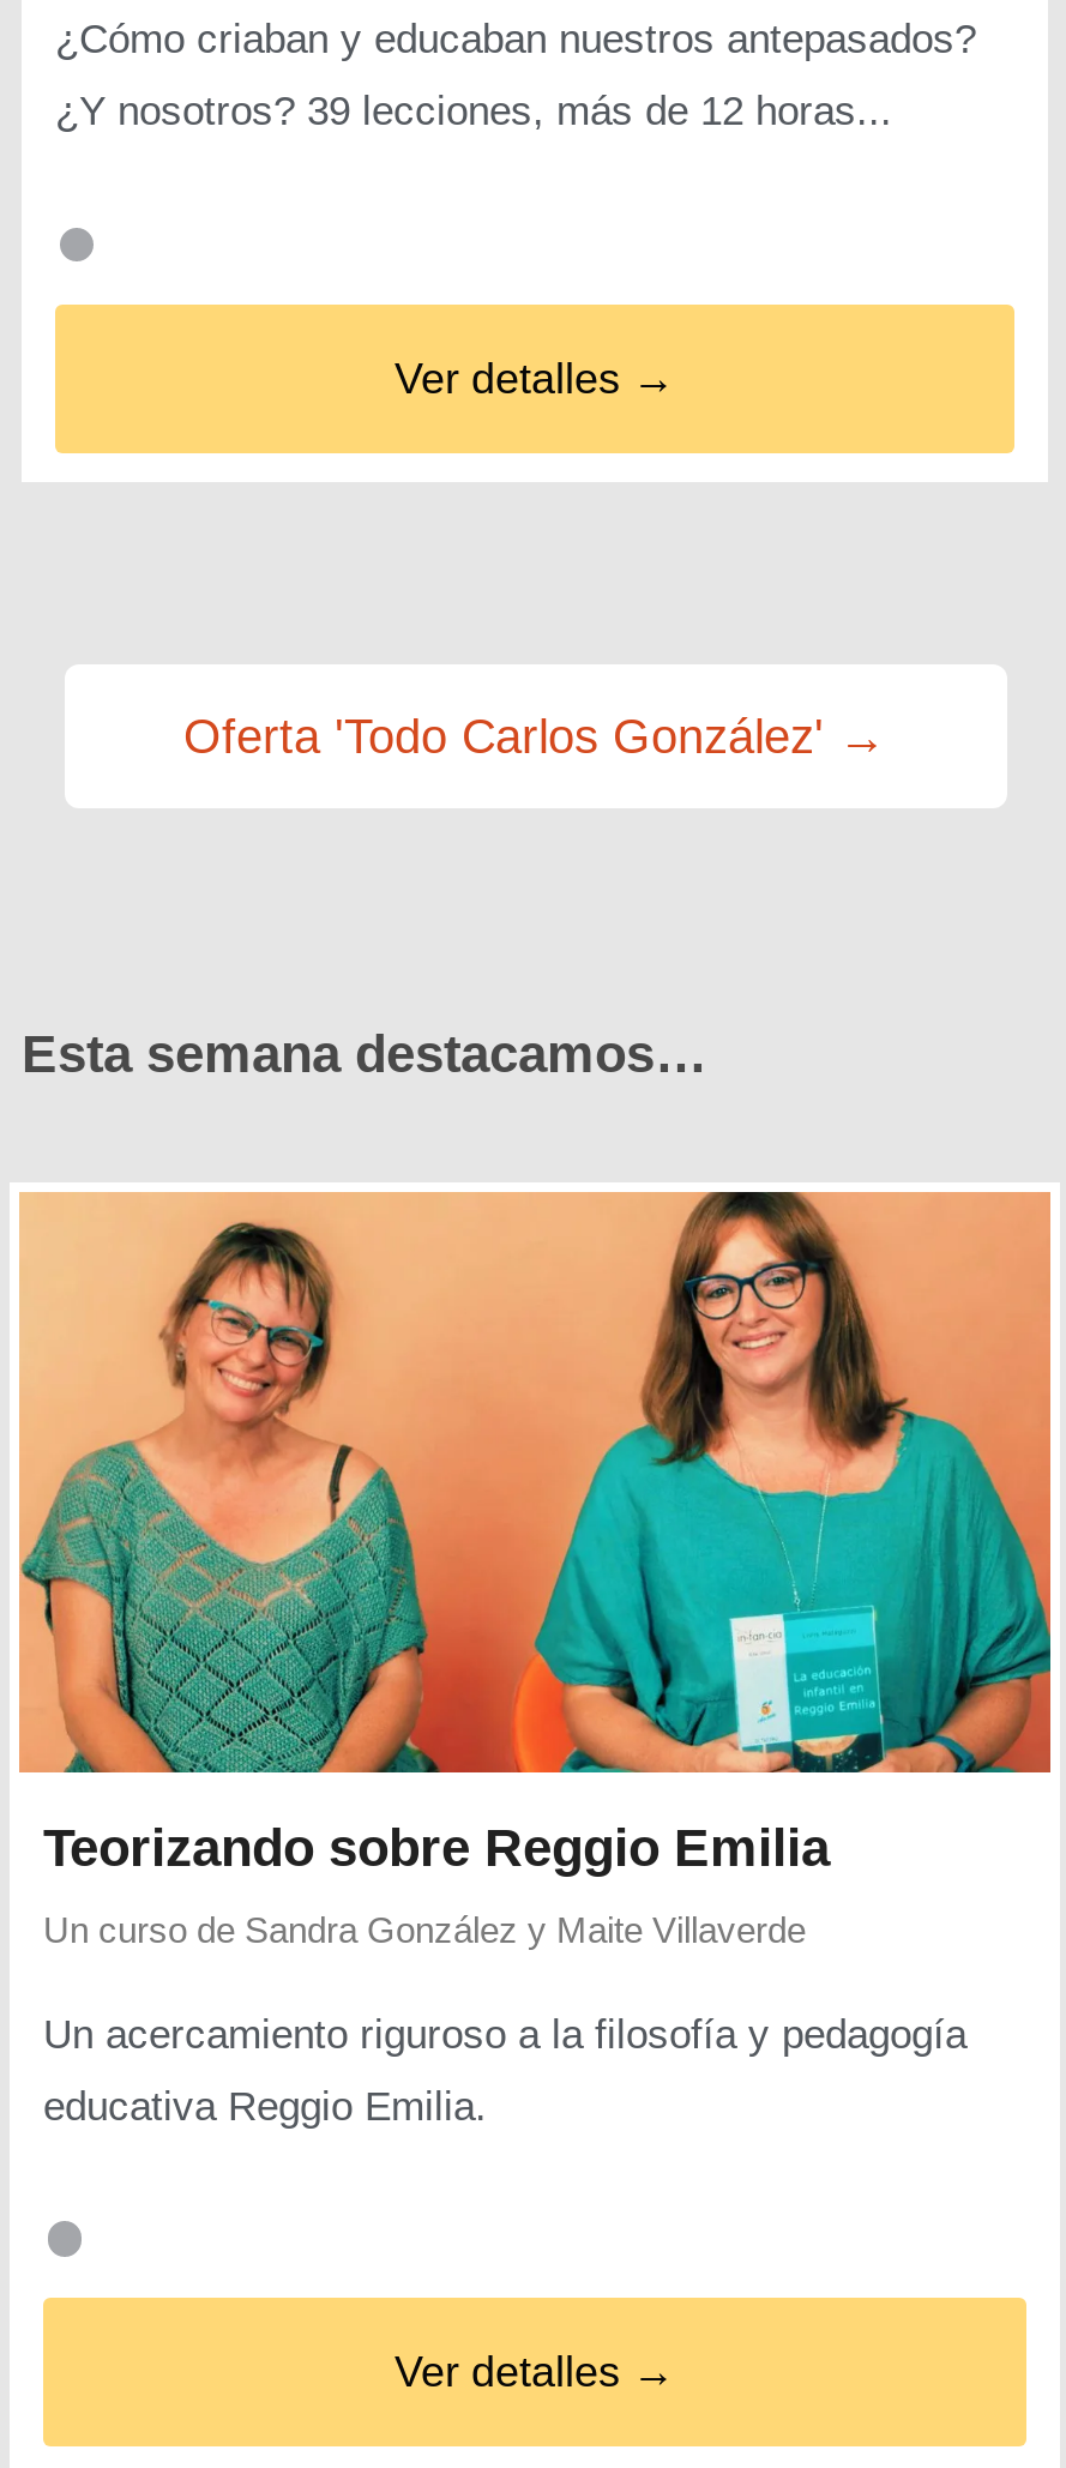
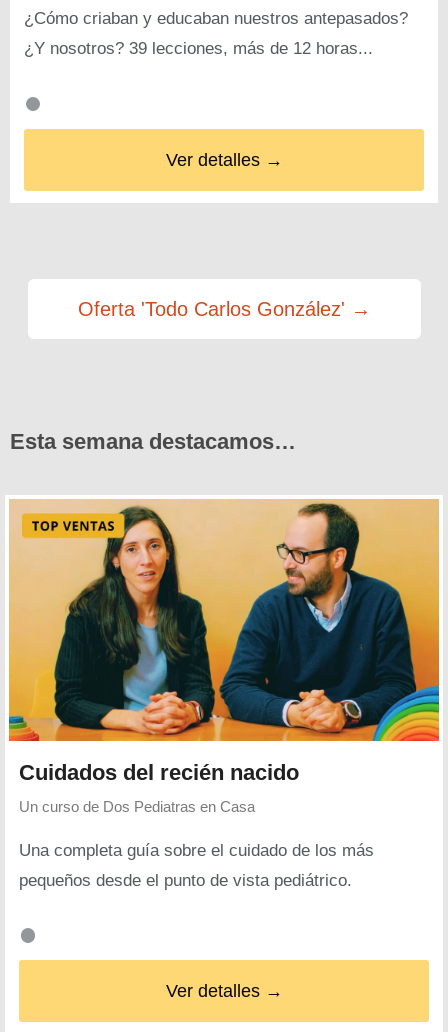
[17,1190,1053,1877] [image] | Teorizando sobre Reggio Emilia -> [8,499,440,785] [image] | Cuidados del recién nacido
[43,1908,806,1949] Un curso de Sandra González y Maite Villaverde -> [19,798,255,815] Un curso de Dos Pediatras en Casa
[43,2012,966,2057] Un acercamiento riguroso a la filosofía y pedagogía -> [19,841,374,860] Una completa guía sobre el cuidado de los más
[43,2084,487,2129] educativa Reggio Emilia. -> [19,871,352,890] pequeños desde el punto de vista pediátrico.

